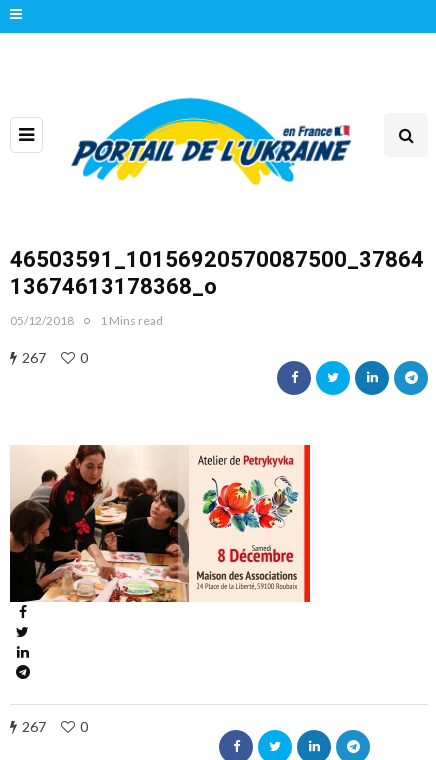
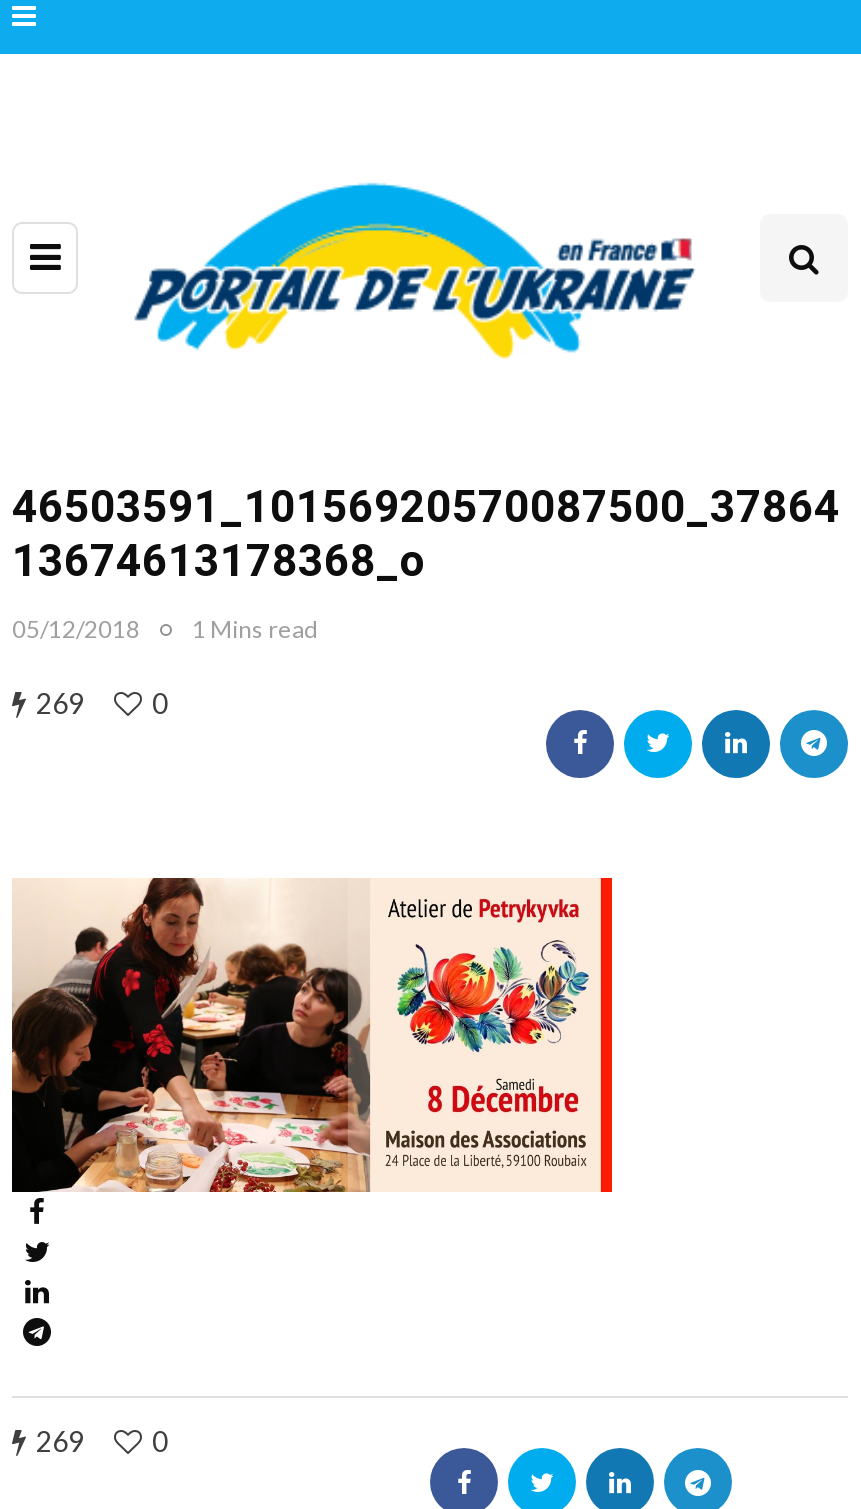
[22,349,88,366] 267 0 -> [36,685,168,719] 269 0
[22,718,88,735] 267 0 -> [36,1424,168,1458] 269 0

